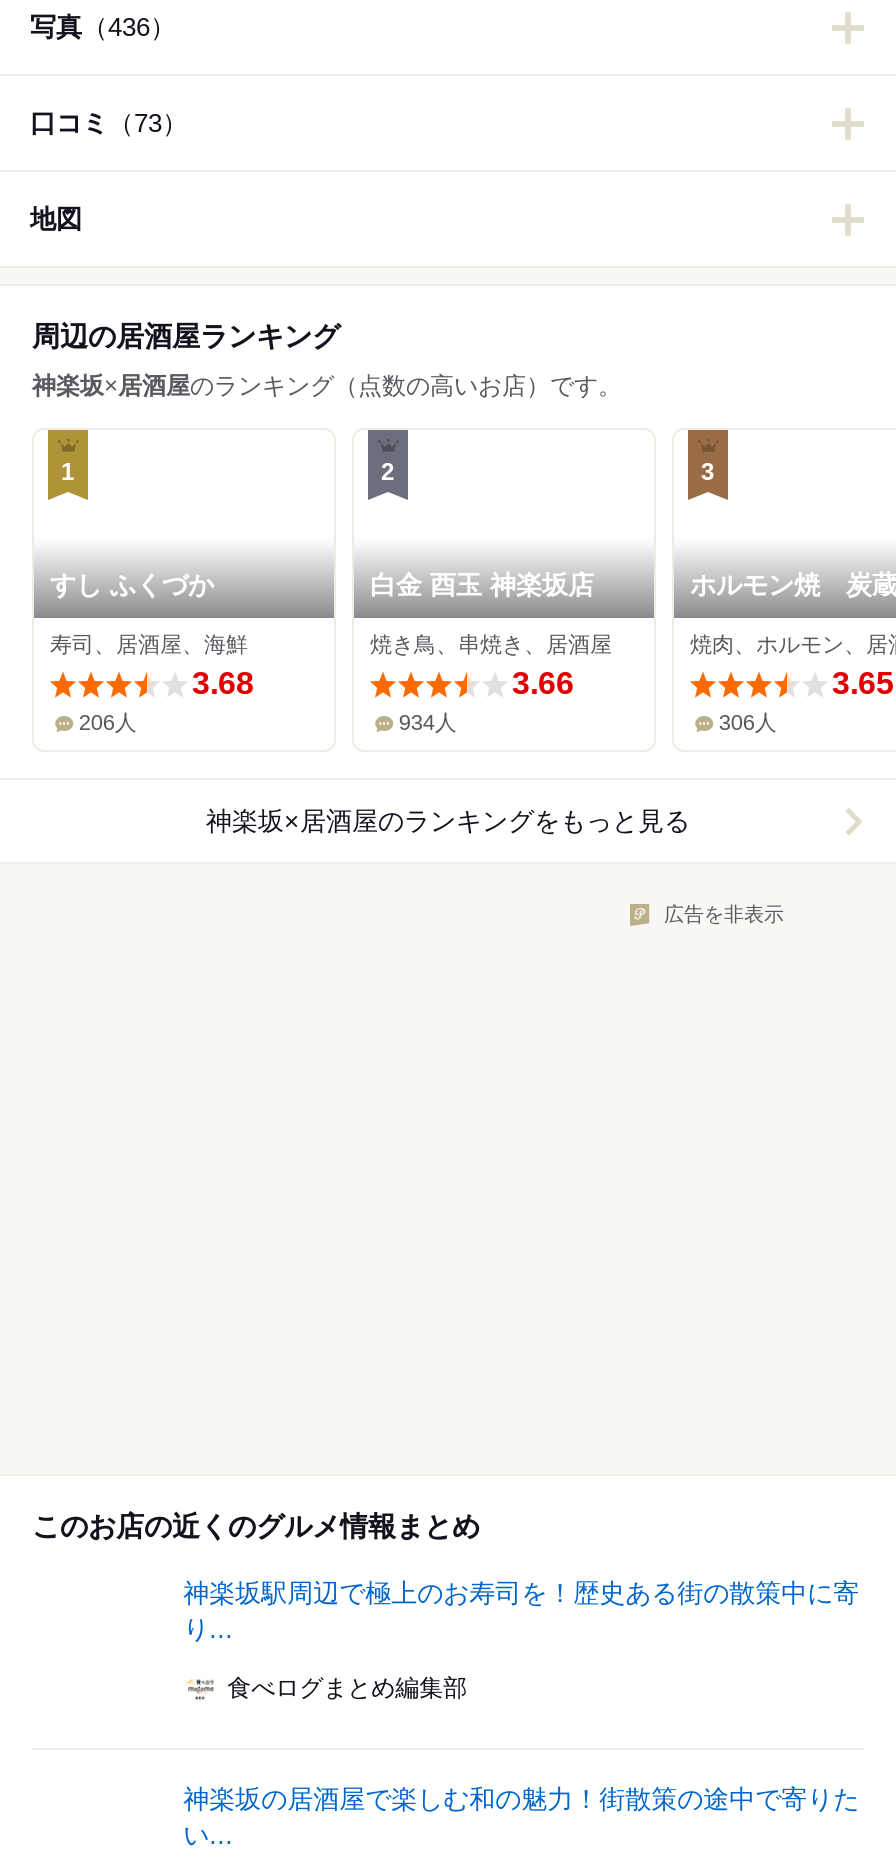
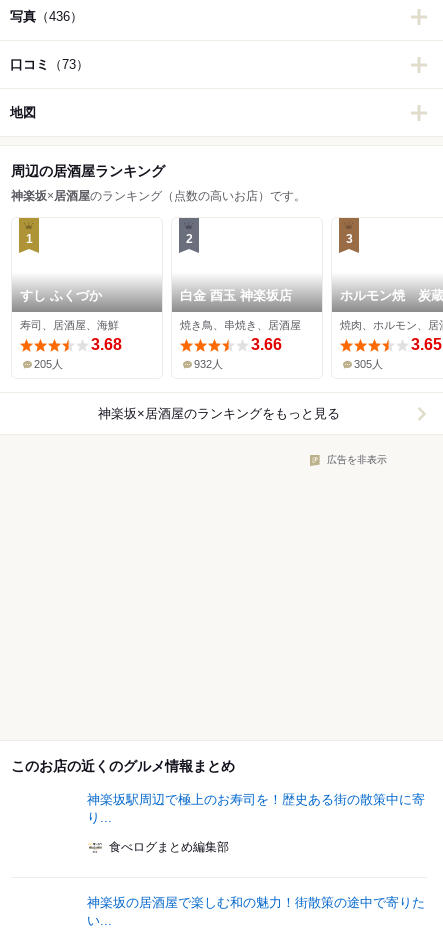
[79,711,137,735] 206人 -> [34,358,63,370] 205人
[399,711,457,735] 934人 -> [194,358,223,370] 932人
[719,711,777,735] 306人 -> [354,358,383,370] 305人

